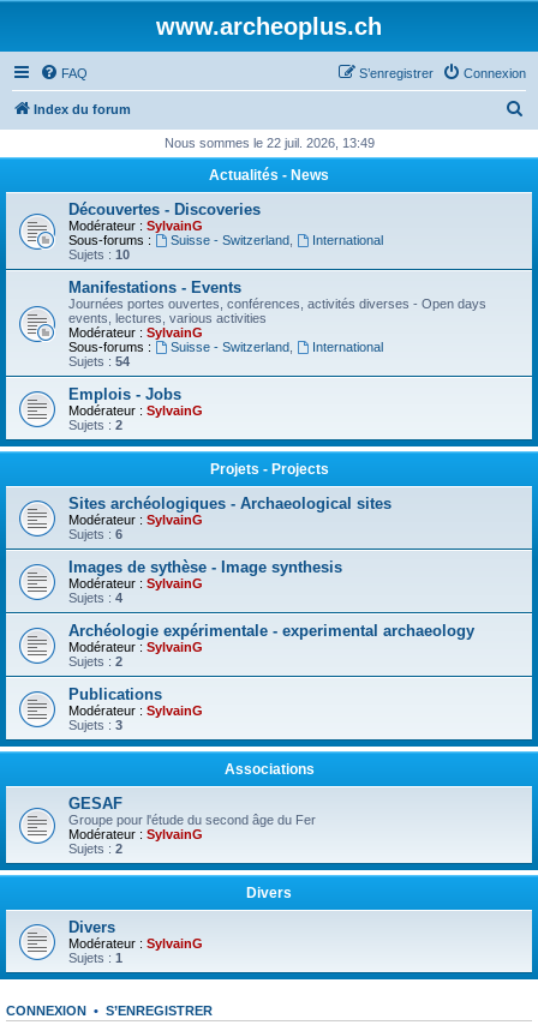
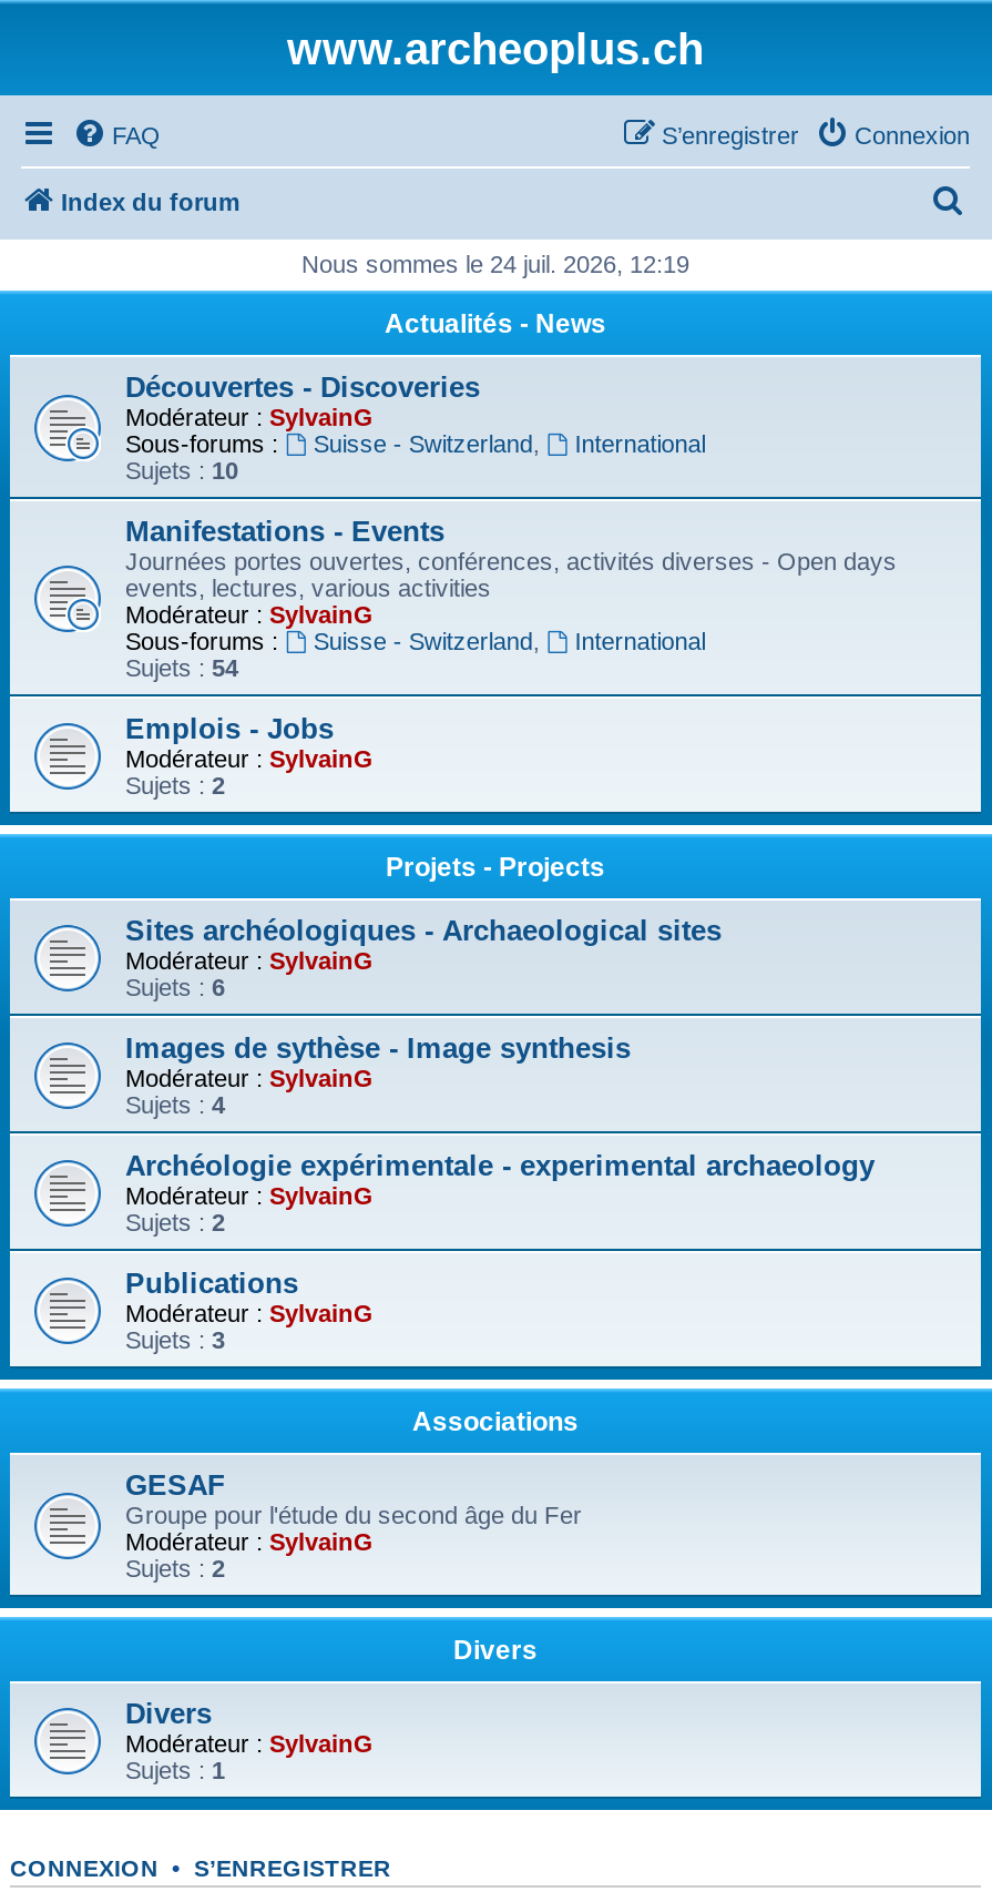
[164,136,374,150] Nous sommes le 22 juil. 2026, 13:49 -> [301,251,689,277] Nous sommes le 24 juil. 2026, 12:19

